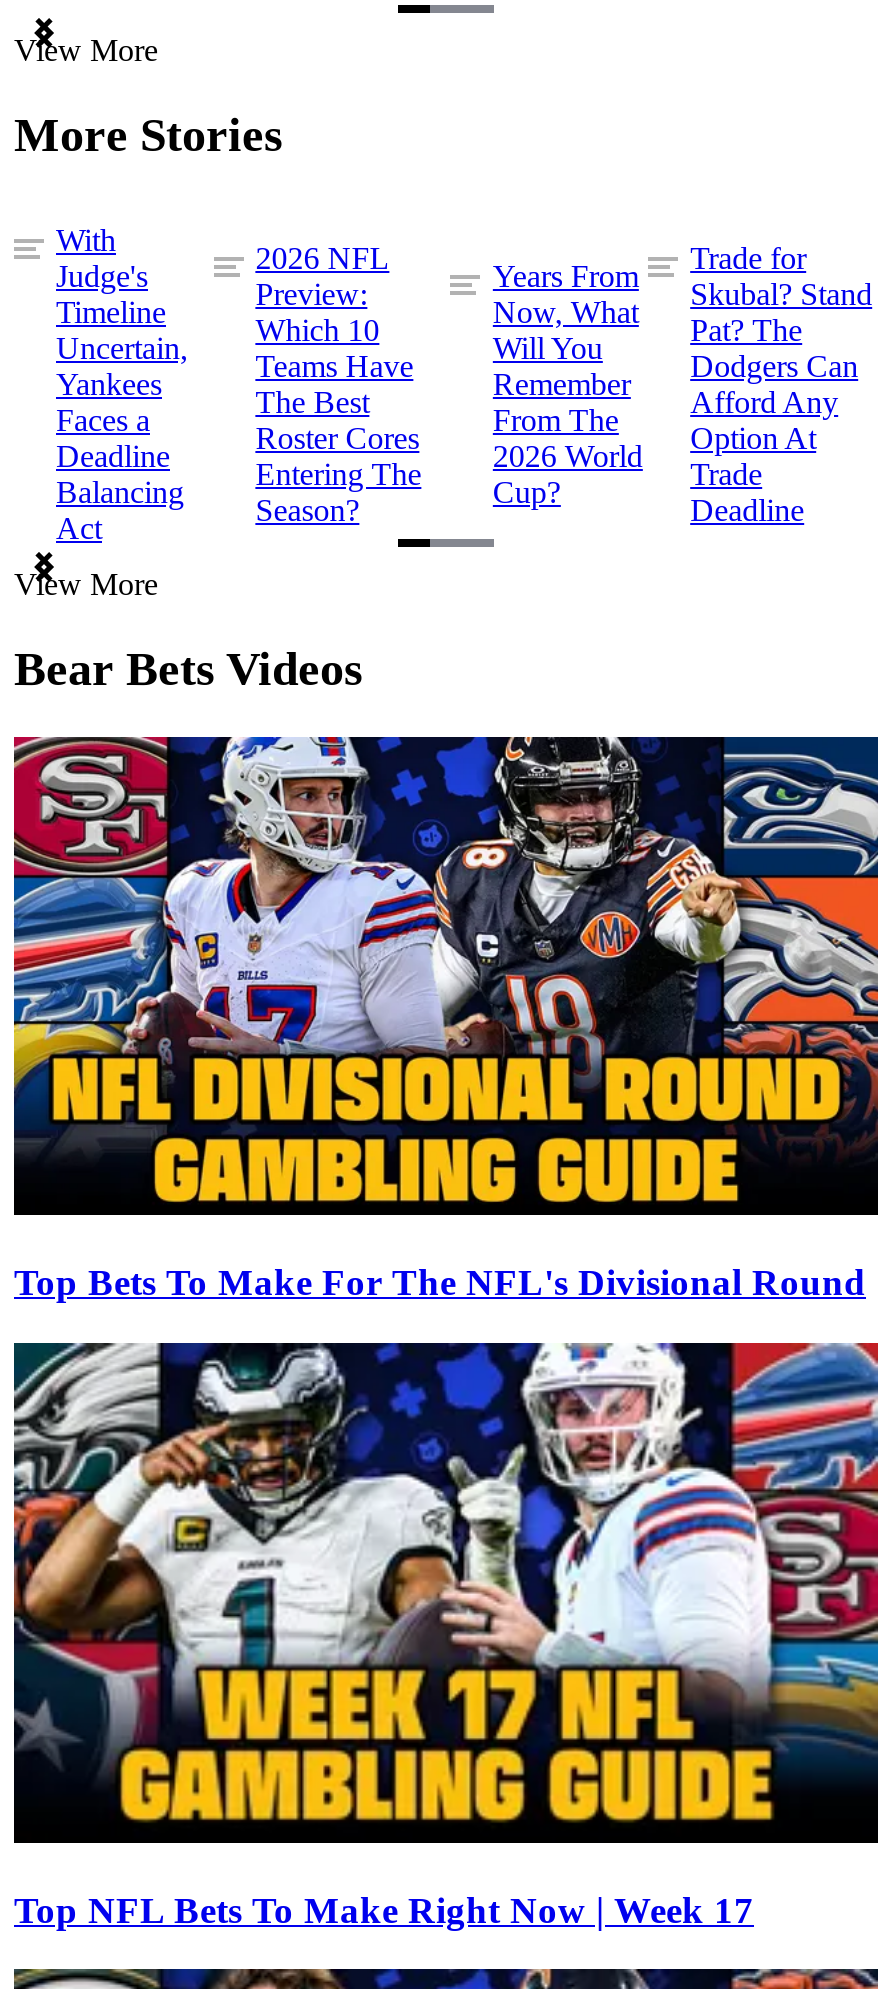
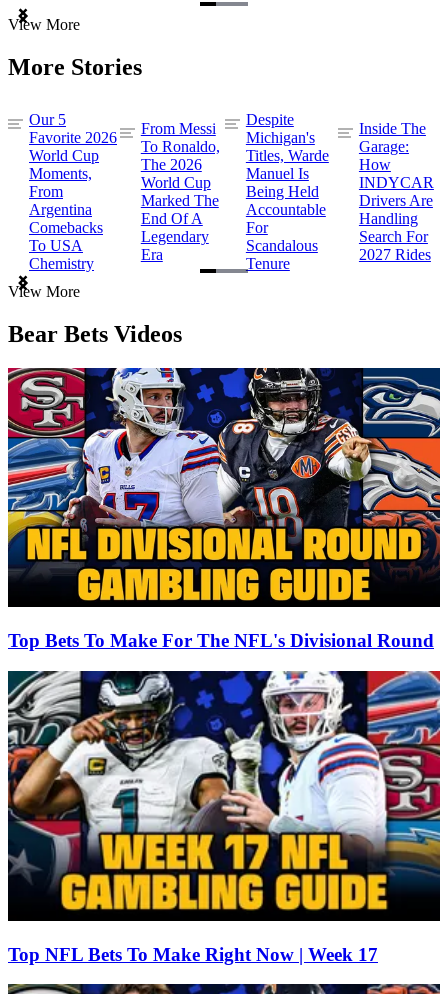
[56,223,188,545] With | Judge's | Timeline | Uncertain, | Yankees | Faces a | Deadline | Balancing | Act -> [29,111,117,272] Our 5 | Favorite 2026 | World Cup | Moments, | From | Argentina | Comebacks | To USA | Chemistry
[255,241,421,527] 2026 NFL | Preview: | Which 10 | Teams Have | The Best | Roster Cores | Entering The | Season? -> [141,120,220,263] From Messi | To Ronaldo, | The 2026 | World Cup | Marked The | End Of A | Legendary | Era
[690,241,872,527] Trade for | Skubal? Stand | Pat? The | Dodgers Can | Afford Any | Option At | Trade | Deadline -> [359,120,434,263] Inside The | Garage: | How | INDYCAR | Drivers Are | Handling | Search For | 2027 Rides
[493,259,643,509] Years From | Now, What | Will You | Remember | From The | 2026 World | Cup? -> [246,111,329,272] Despite | Michigan's | Titles, Warde | Manuel Is | Being Held | Accountable | For | Scandalous | Tenure

